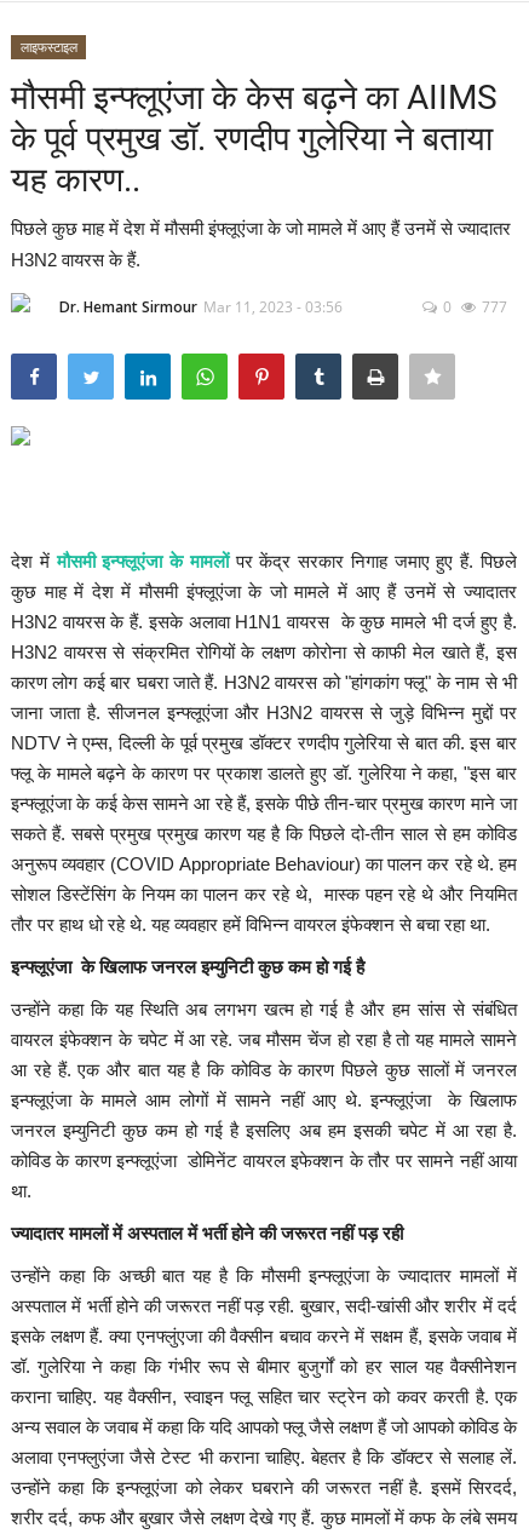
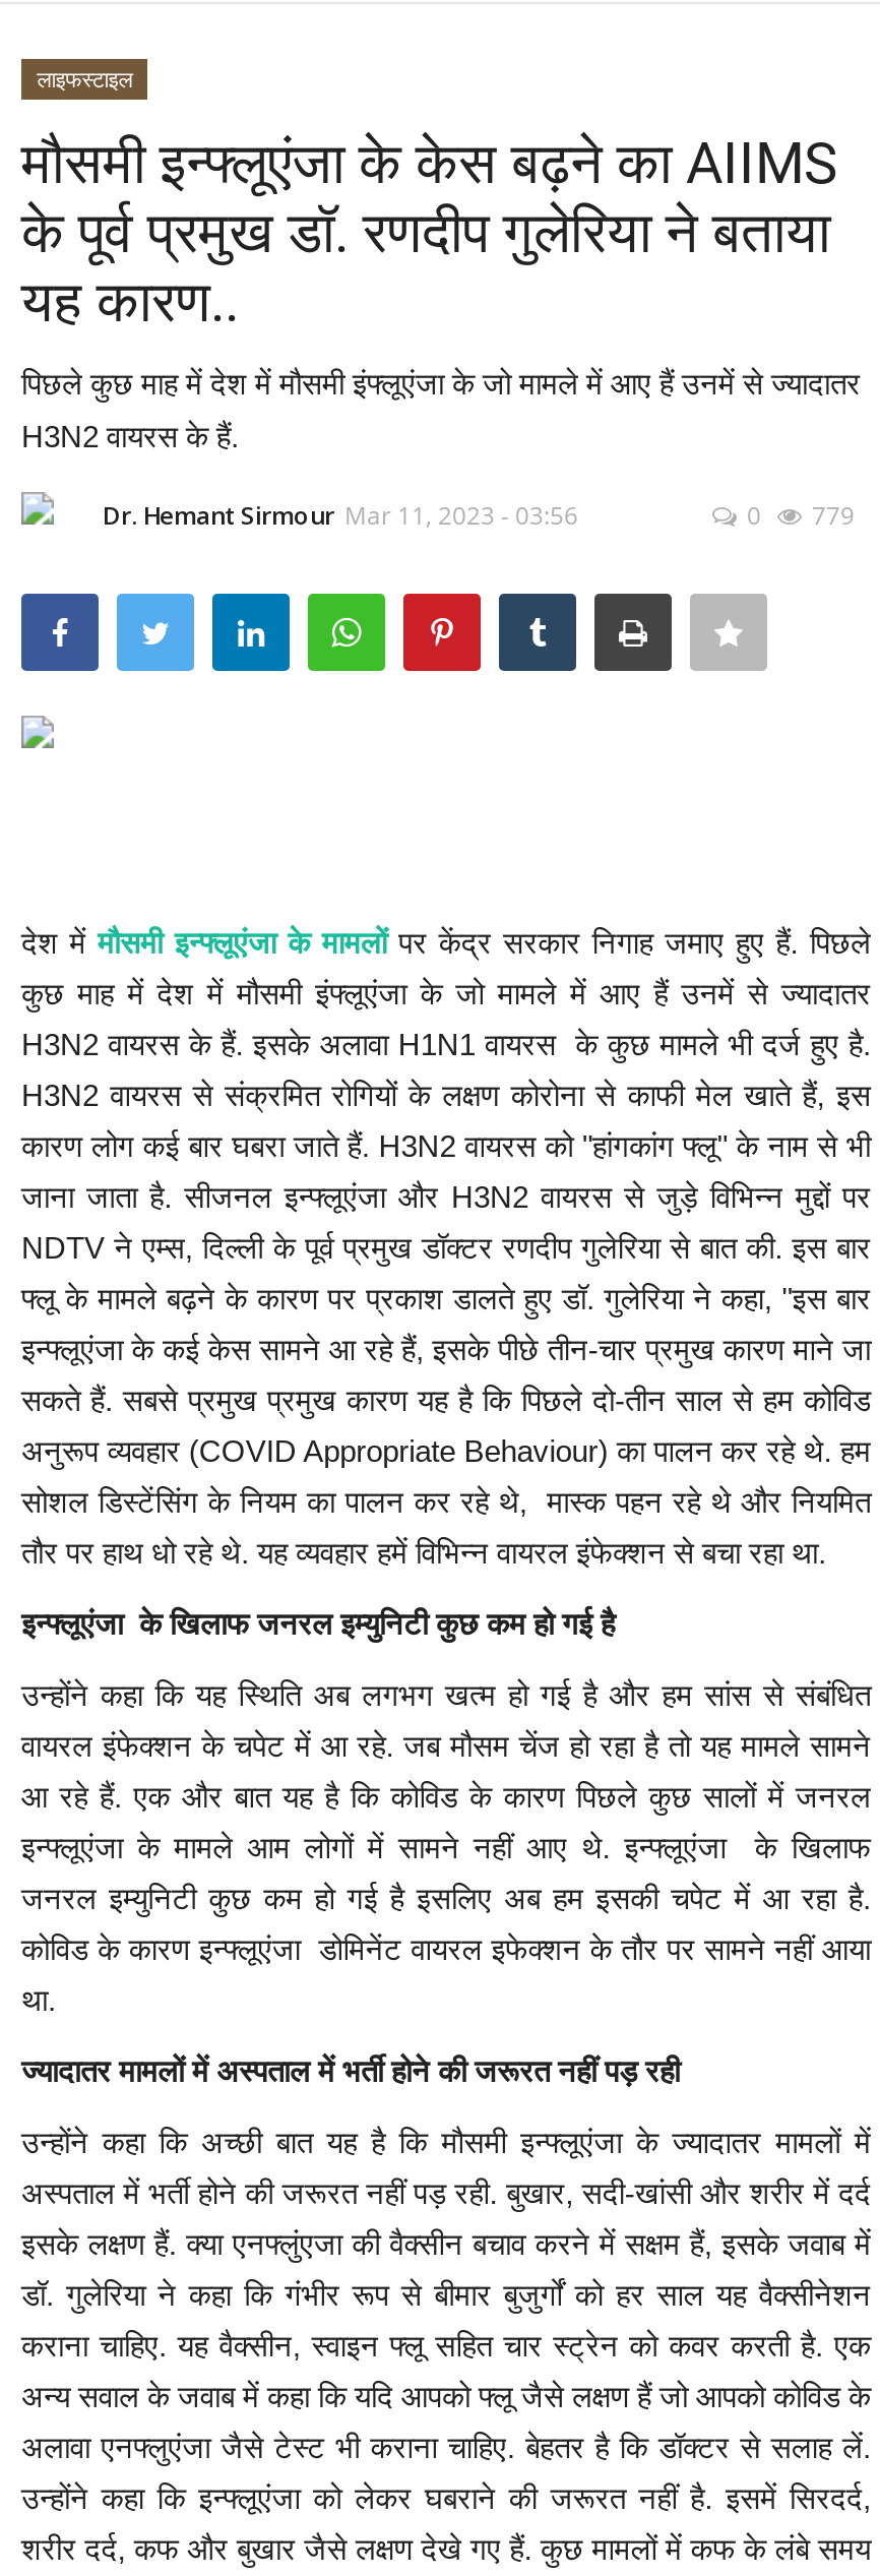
[443,296,507,317] 0 777 -> [747,498,855,532] 0 779

